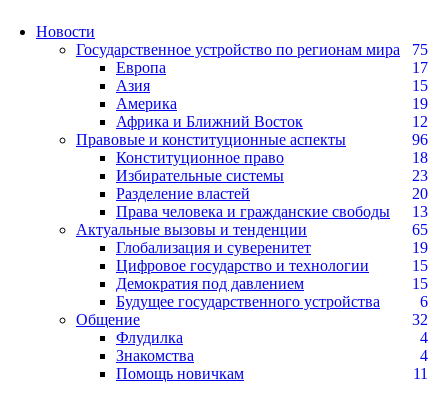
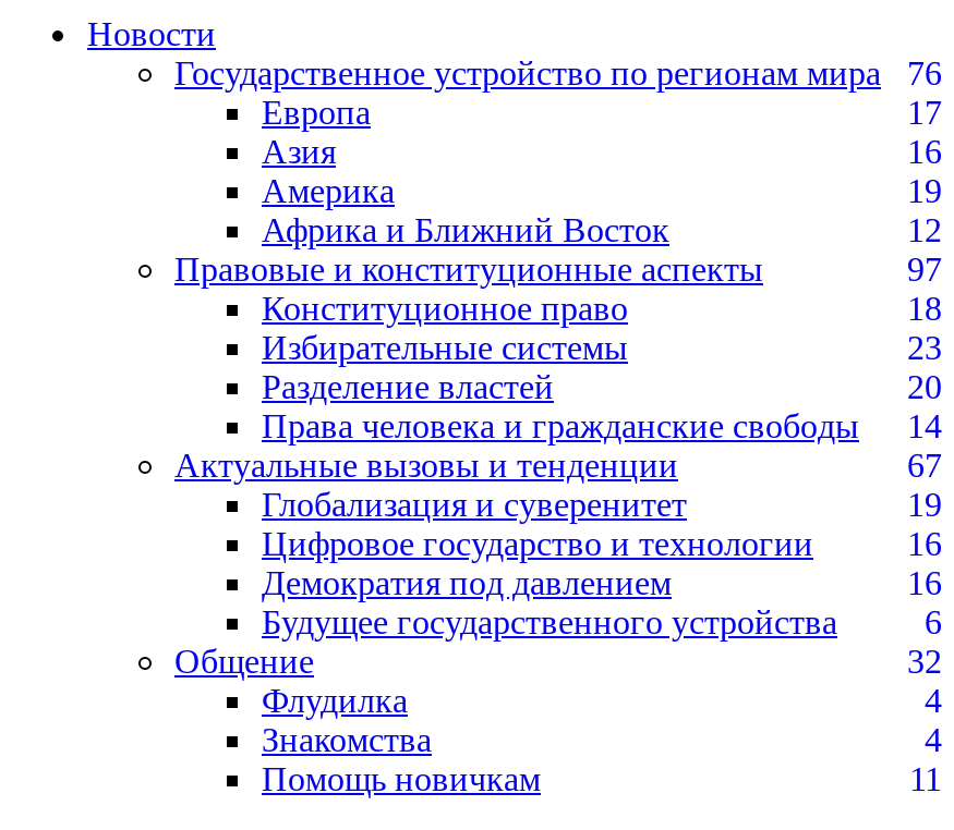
[76,41,428,58] Государственное устройство по регионам мира 75 -> [174,54,942,91] Государственное устройство по регионам мира 76
[412,77,428,94] 15 -> [907,133,942,170] 16
[412,131,428,148] 96 -> [907,251,942,288] 97
[116,203,428,220] Права человека и гражданские свободы 13 -> [262,407,942,444] Права человека и гражданские свободы 14
[412,221,428,238] 65 -> [907,447,942,484] 67
[412,257,428,274] 15 -> [907,525,942,562] 16
[412,275,428,292] 15 -> [907,564,942,601] 16

